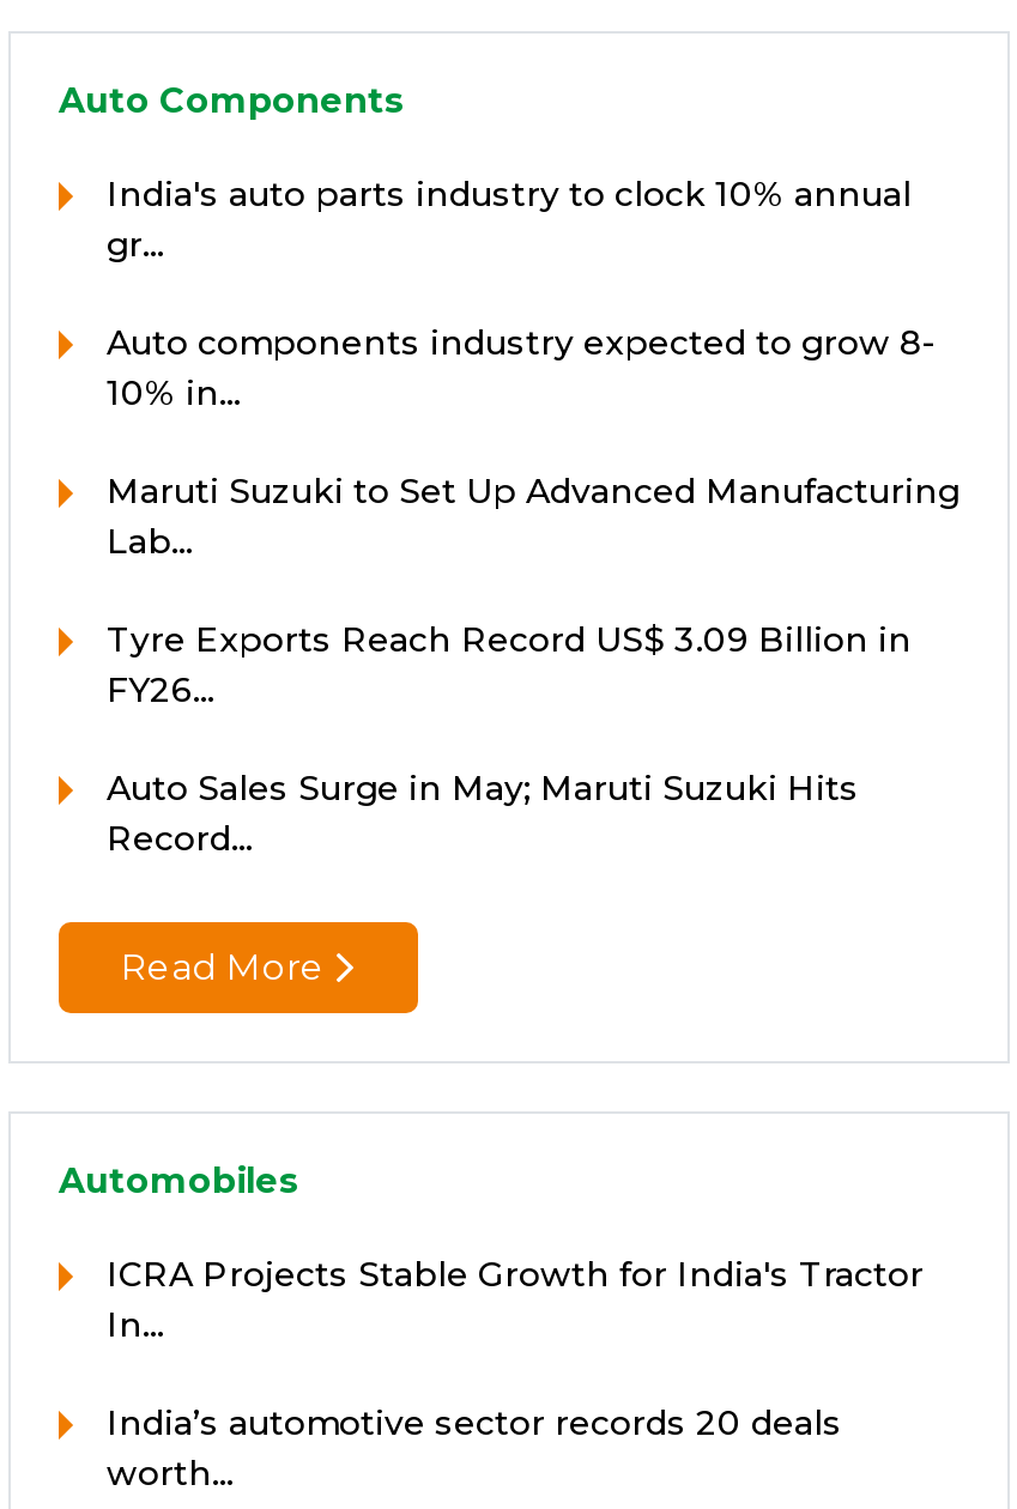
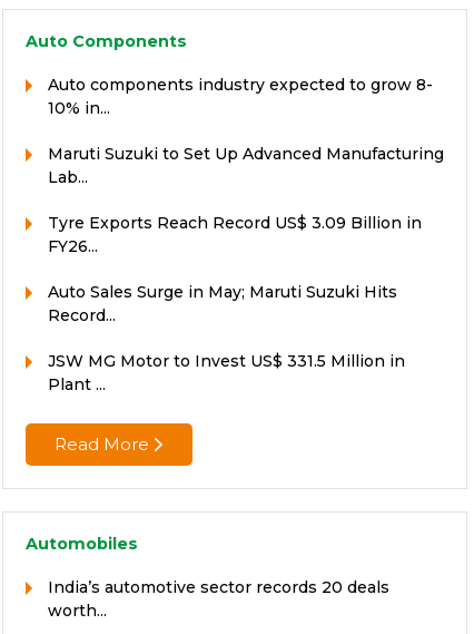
[107,172,912,266] India's auto parts industry to clock 10% annual | gr... -> none
none -> [48,351,405,394] JSW MG Motor to Invest US$ 331.5 Million in | Plant ...
[107,1253,924,1346] ICRA Projects Stable Growth for India's Tractor | In... -> none

